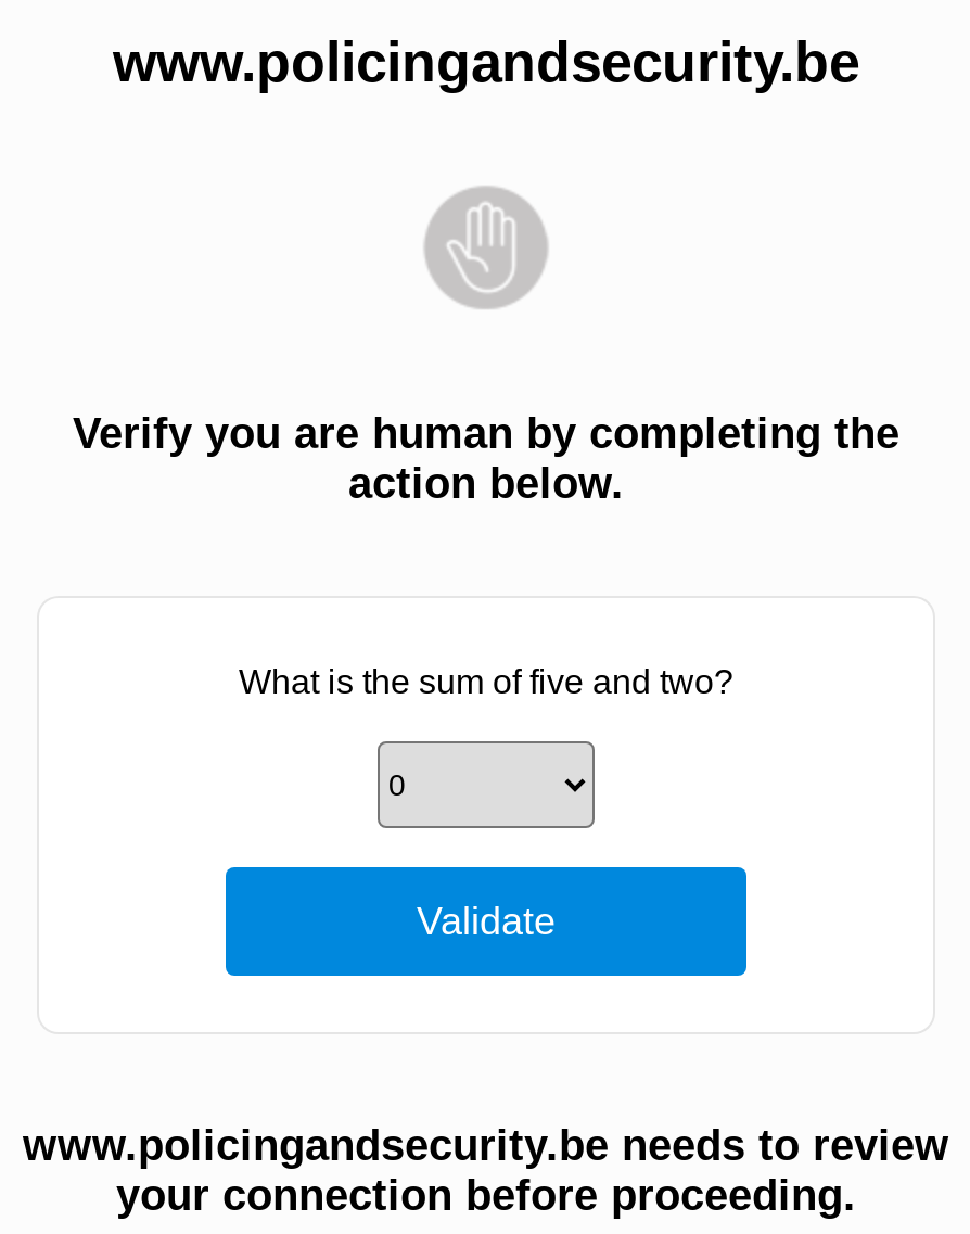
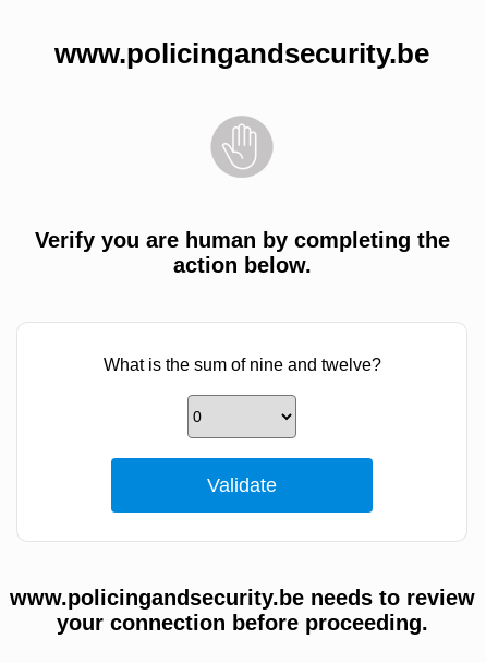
[239,663,733,700] What is the sum of five and two? -> [103,355,381,374] What is the sum of nine and twelve?

